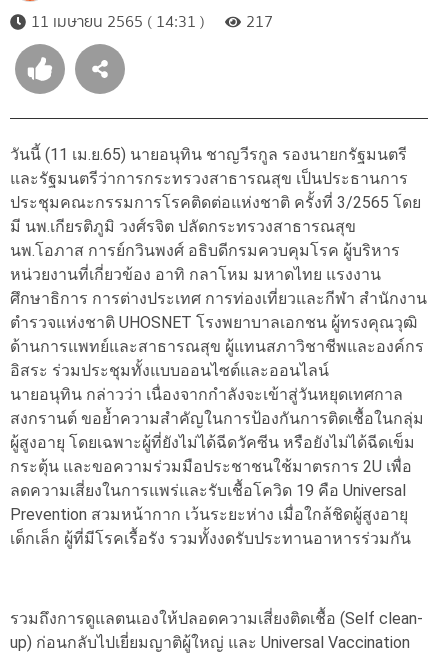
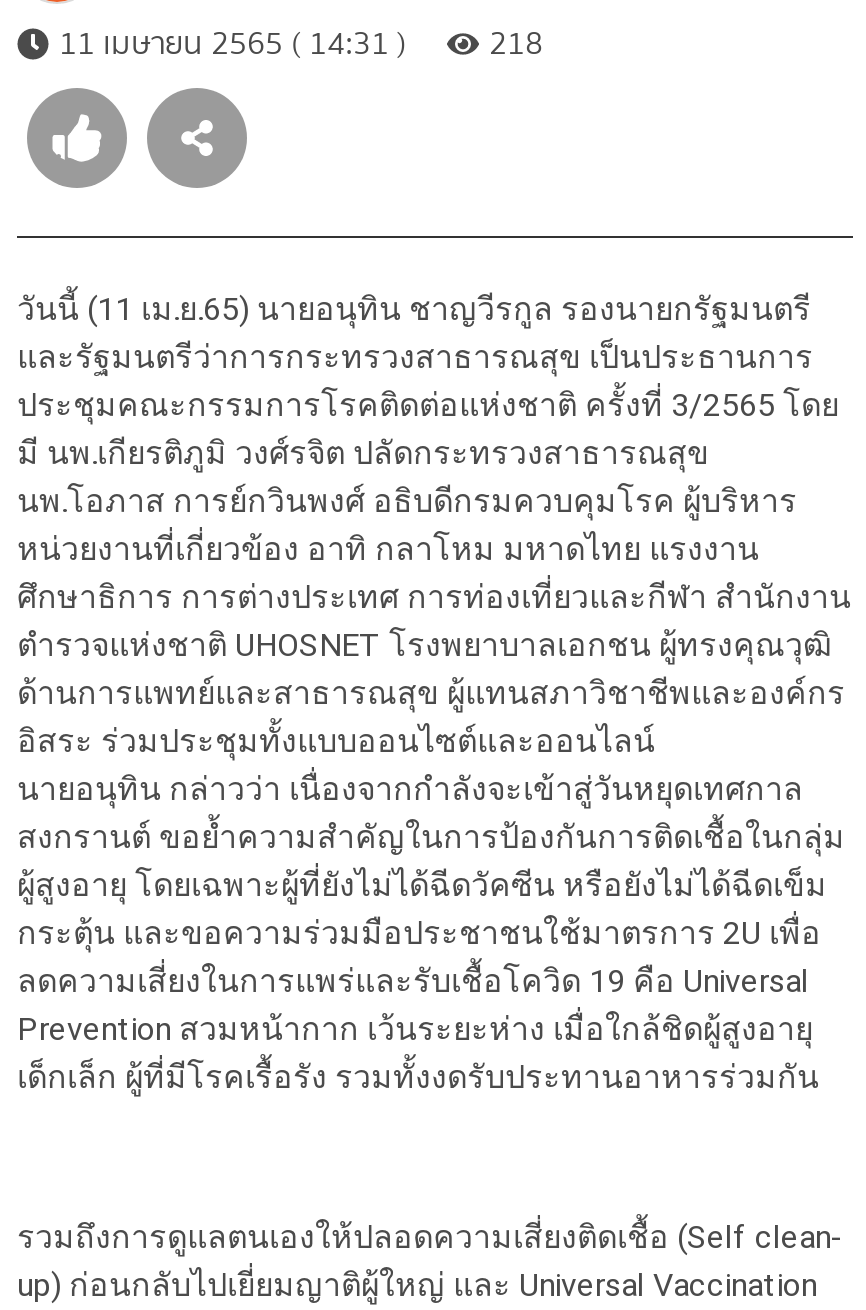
[31,10,273,33] 11 เมษายน 2565 ( 14:31 ) 217 -> [59,20,543,66] 11 เมษายน 2565 ( 14:31 ) 218

